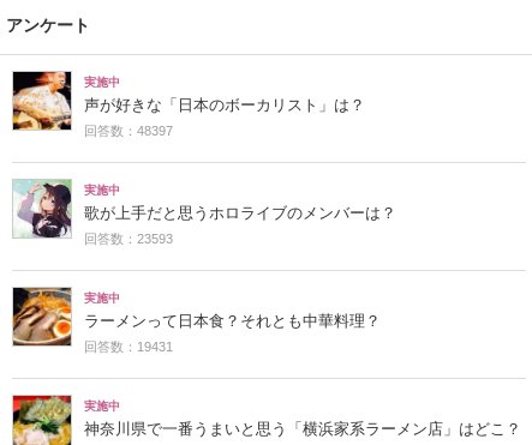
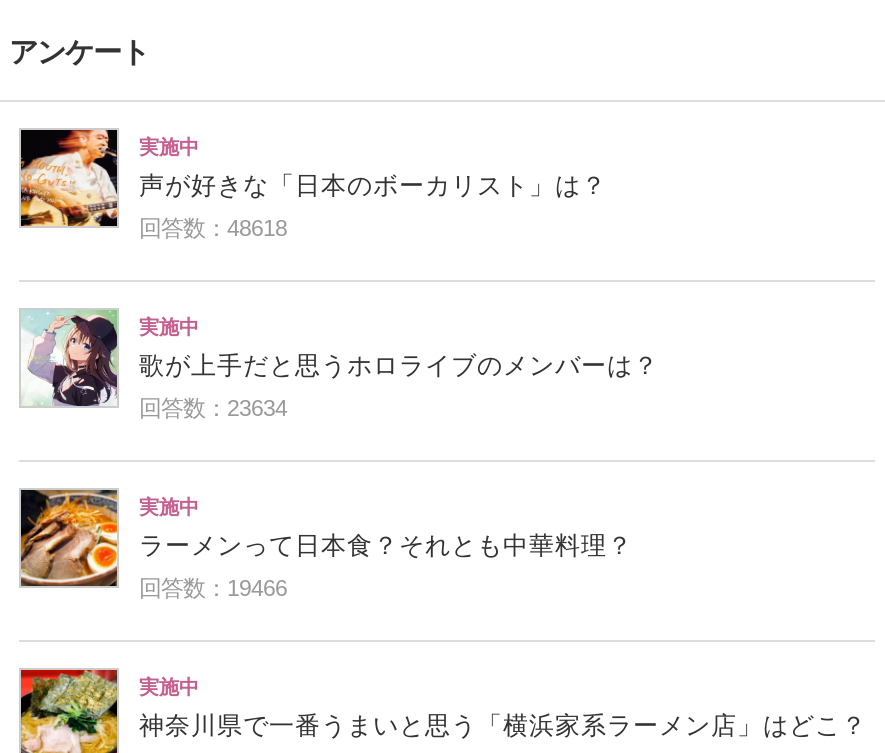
[84,123,173,138] 回答数：48397 -> [139,217,287,241] 回答数：48618
[84,231,173,246] 回答数：23593 -> [139,397,287,421] 回答数：23634
[84,339,173,354] 回答数：19431 -> [139,577,287,601] 回答数：19466

